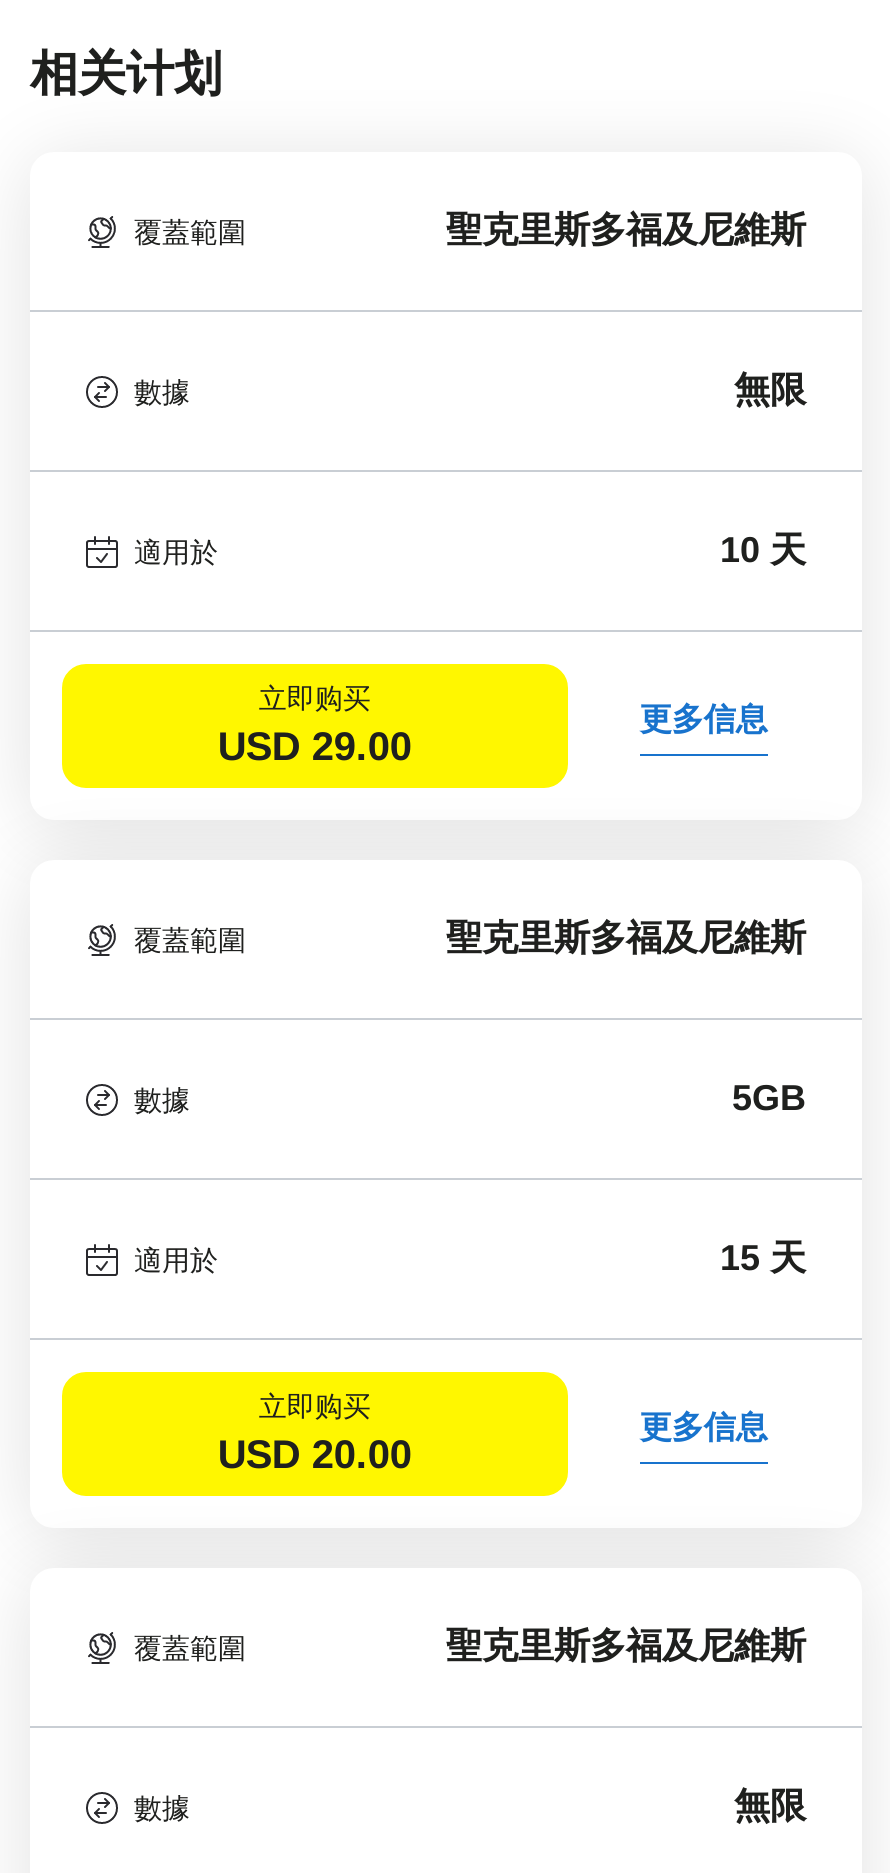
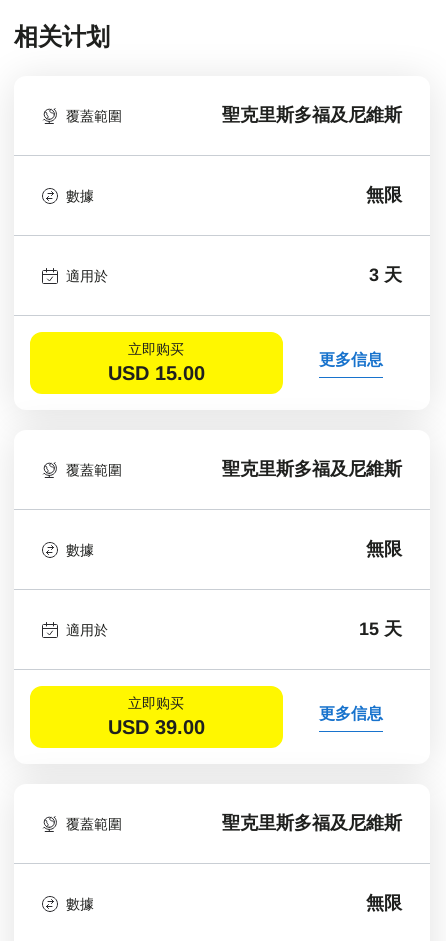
[720,530,806,570] 10 天 -> [369,265,402,285] 3 天
[218,723,412,767] USD 29.00 -> [108,361,205,383] USD 15.00
[732,1078,806,1118] 5GB -> [366,539,402,559] 無限
[218,1431,412,1475] USD 20.00 -> [108,715,205,737] USD 39.00

